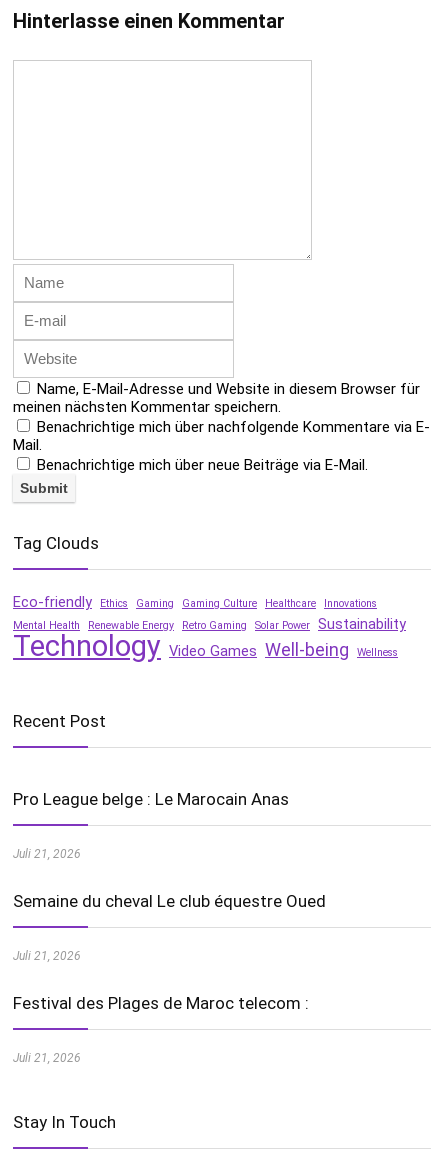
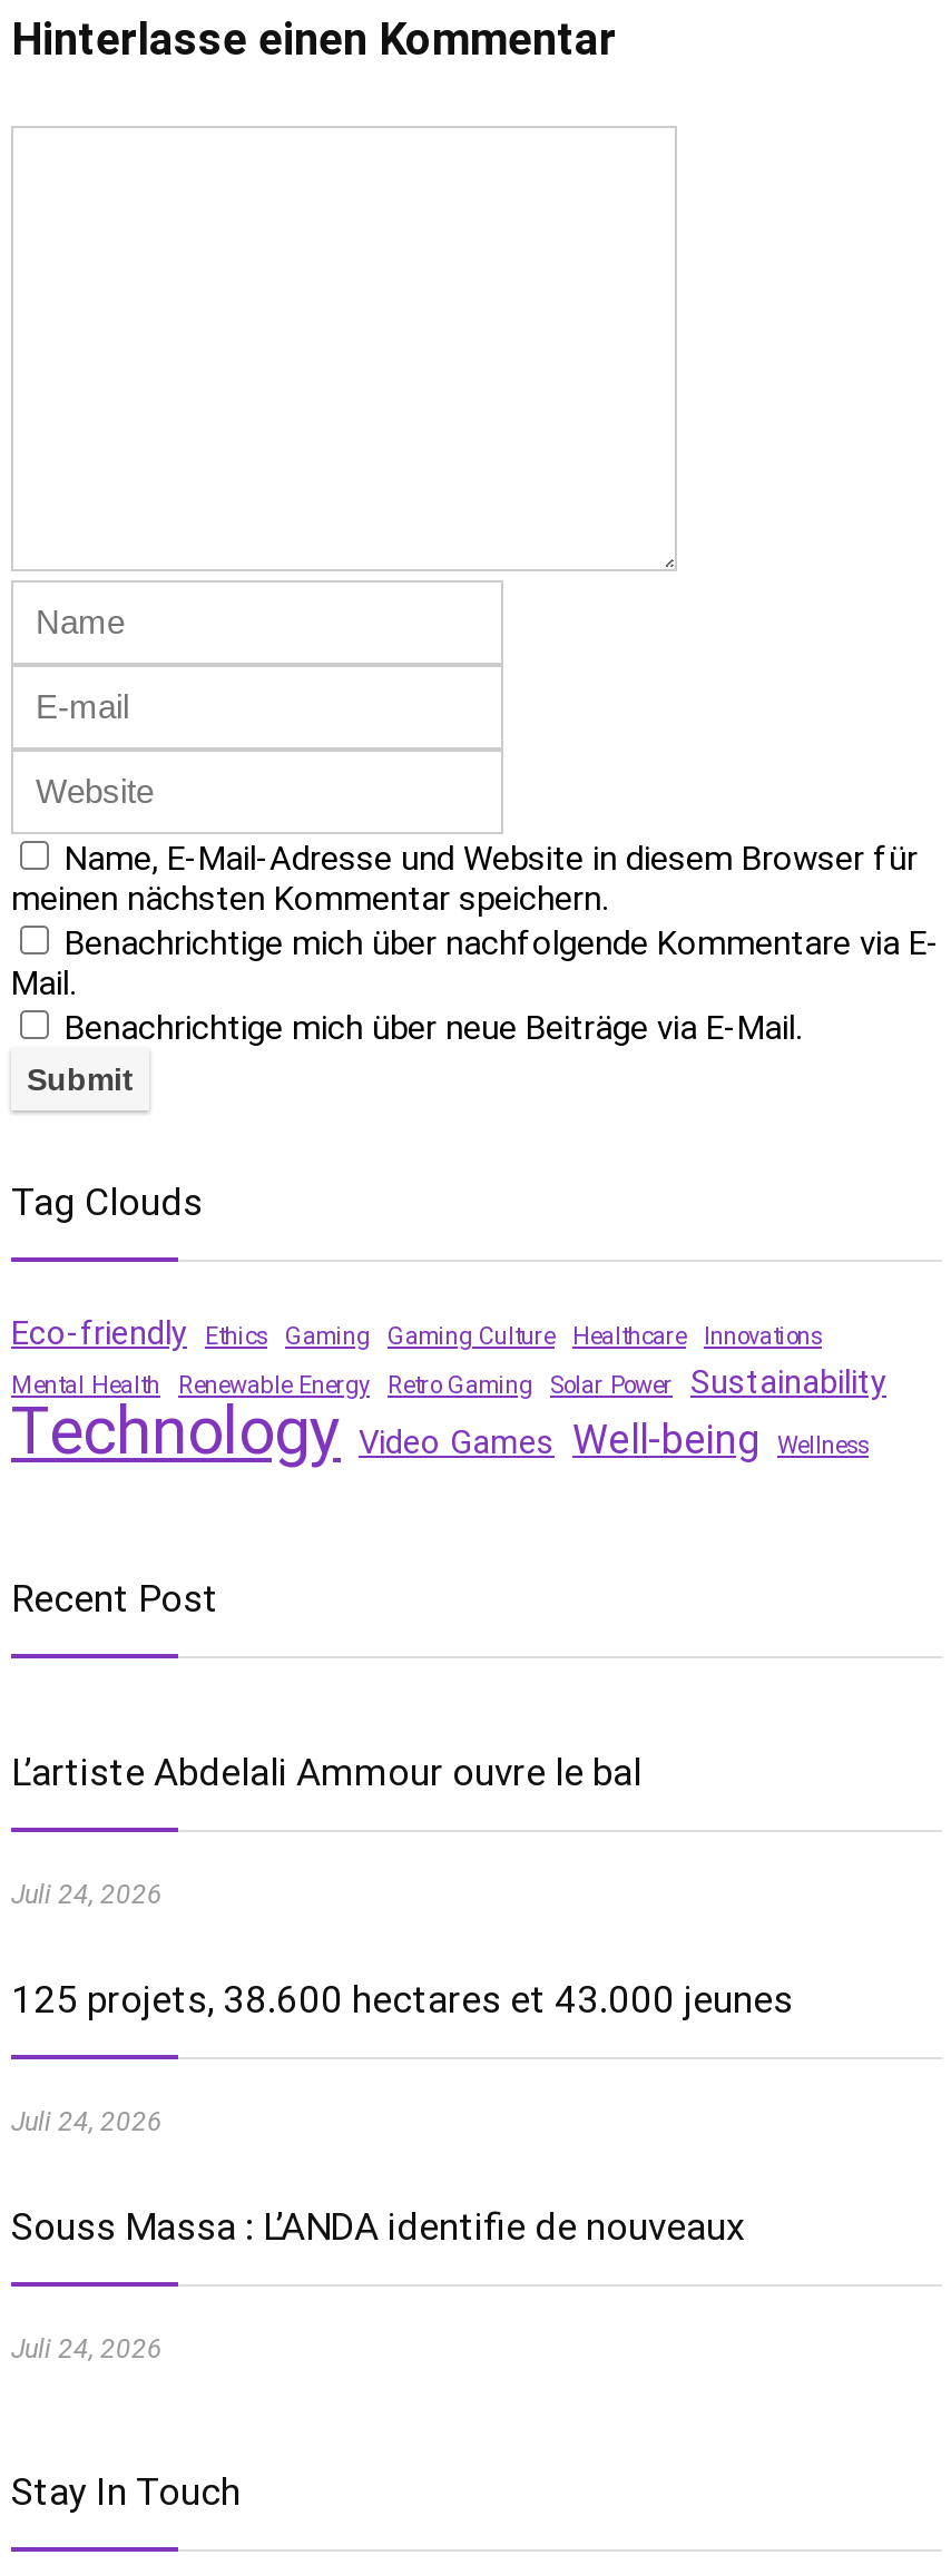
[13,789,289,809] Pro League belge : Le Marocain Anas -> [11,1750,641,1794] L’artiste Abdelali Ammour ouvre le bal
[13,847,81,861] Juli 21, 2026 -> [11,1879,163,1910] Juli 24, 2026
[13,891,326,911] Semaine du cheval Le club équestre Oued -> [11,1977,793,2021] 125 projets, 38.600 hectares et 43.000 jeunes
[13,949,81,963] Juli 21, 2026 -> [11,2106,163,2137] Juli 24, 2026
[13,993,309,1013] Festival des Plages de Maroc telecom : -> [11,2204,744,2249] Souss Massa : L’ANDA identifie de nouveaux
[13,1051,81,1065] Juli 21, 2026 -> [11,2333,163,2365] Juli 24, 2026

